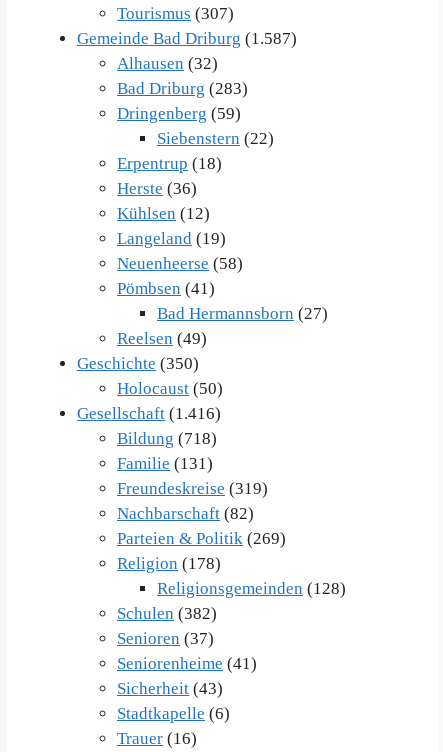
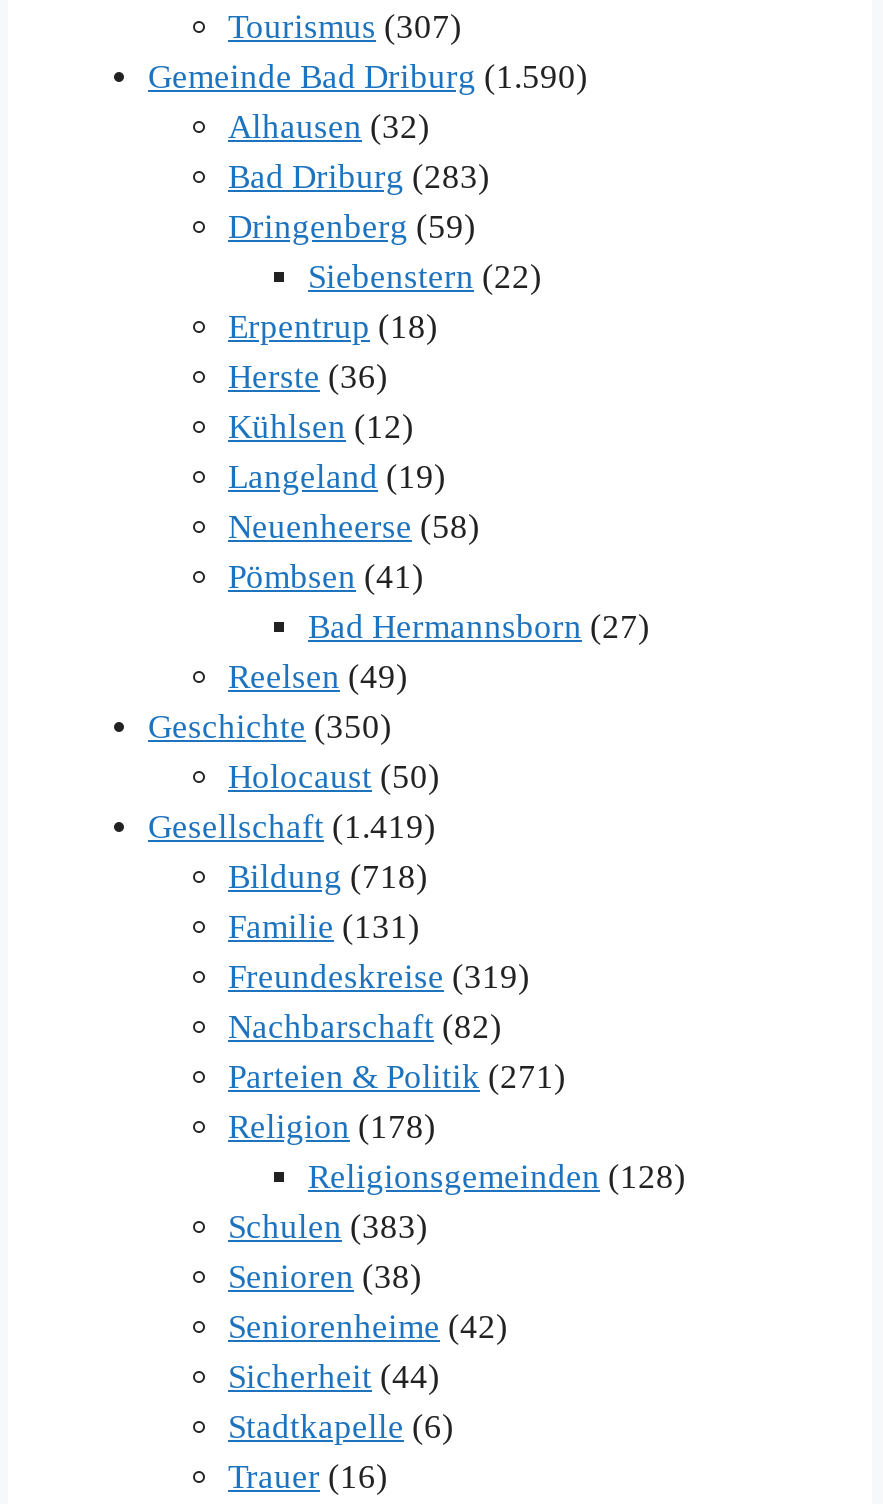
[77,29,297,48] Gemeinde Bad Driburg (1.587) -> [148,58,588,96] Gemeinde Bad Driburg (1.590)
[77,404,221,423] Gesellschaft (1.416) -> [148,808,436,846] Gesellschaft (1.419)
[117,529,286,548] Parteien & Politik (269) -> [228,1058,566,1096] Parteien & Politik (271)
[117,604,217,623] Schulen (382) -> [228,1208,428,1246] Schulen (383)
[117,629,214,648] Senioren (37) -> [228,1258,422,1296] Senioren (38)
[117,654,257,673] Seniorenheime (41) -> [228,1308,508,1346] Seniorenheime (42)
[117,679,223,698] Sicherheit (43) -> [228,1358,440,1396] Sicherheit (44)

